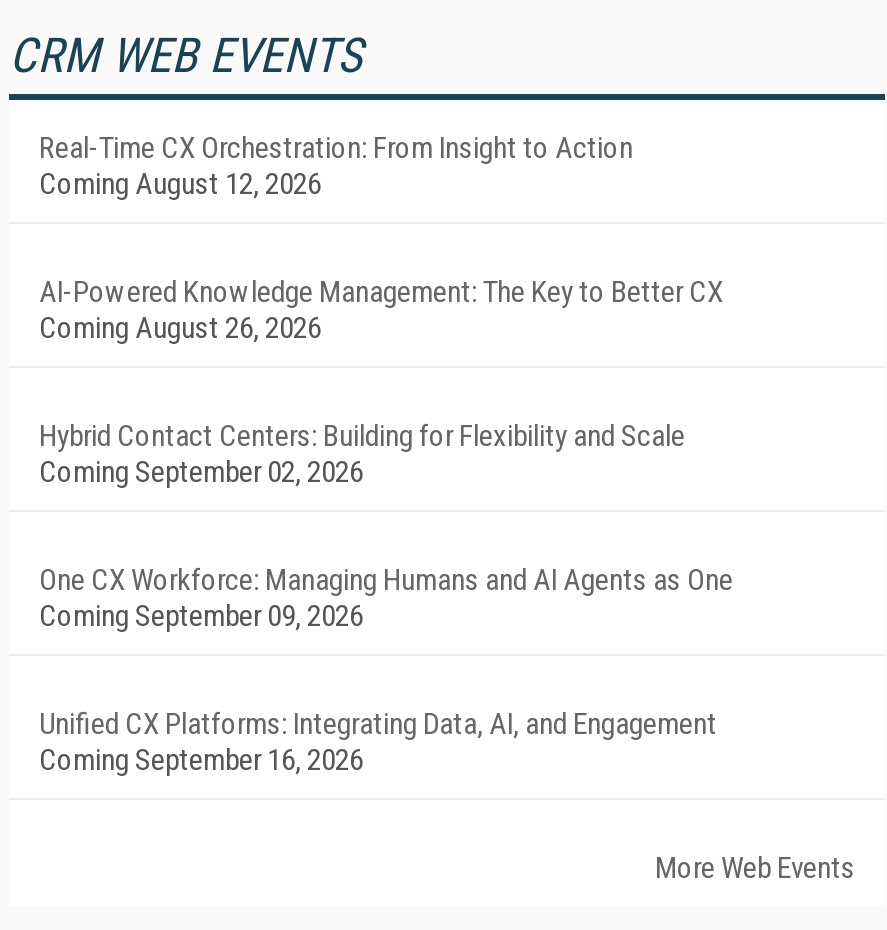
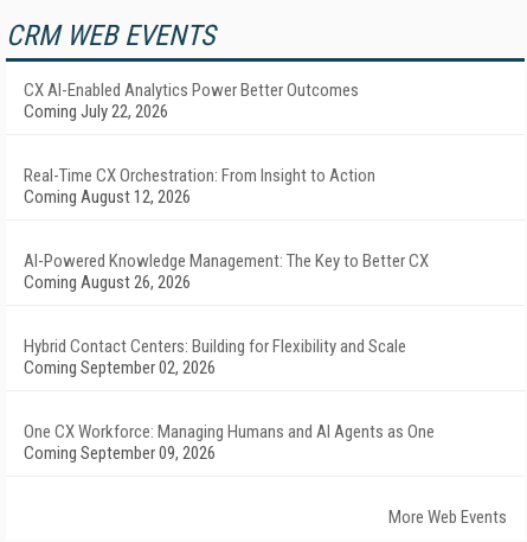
none -> [24,79,359,122] CX AI-Enabled Analytics Power Better Outcomes | Coming July 22, 2026
moved [39,130,733,634] -> [24,165,435,464]: Real-Time CX Orchestration: From Insight to Action | Coming August 12, 2026 | AI-Powered Knowledge Management: The Key to Better CX | Coming August 26, 2026 | Hybrid Contact Centers: Building for Flexibility and Scale | Coming September 02, 2026 | One CX Workforce: Managing Humans and AI Agents as One | Coming September 09, 2026
[39,706,717,778] Unified CX Platforms: Integrating Data, AI, and Engagement | Coming September 16, 2026 -> none

